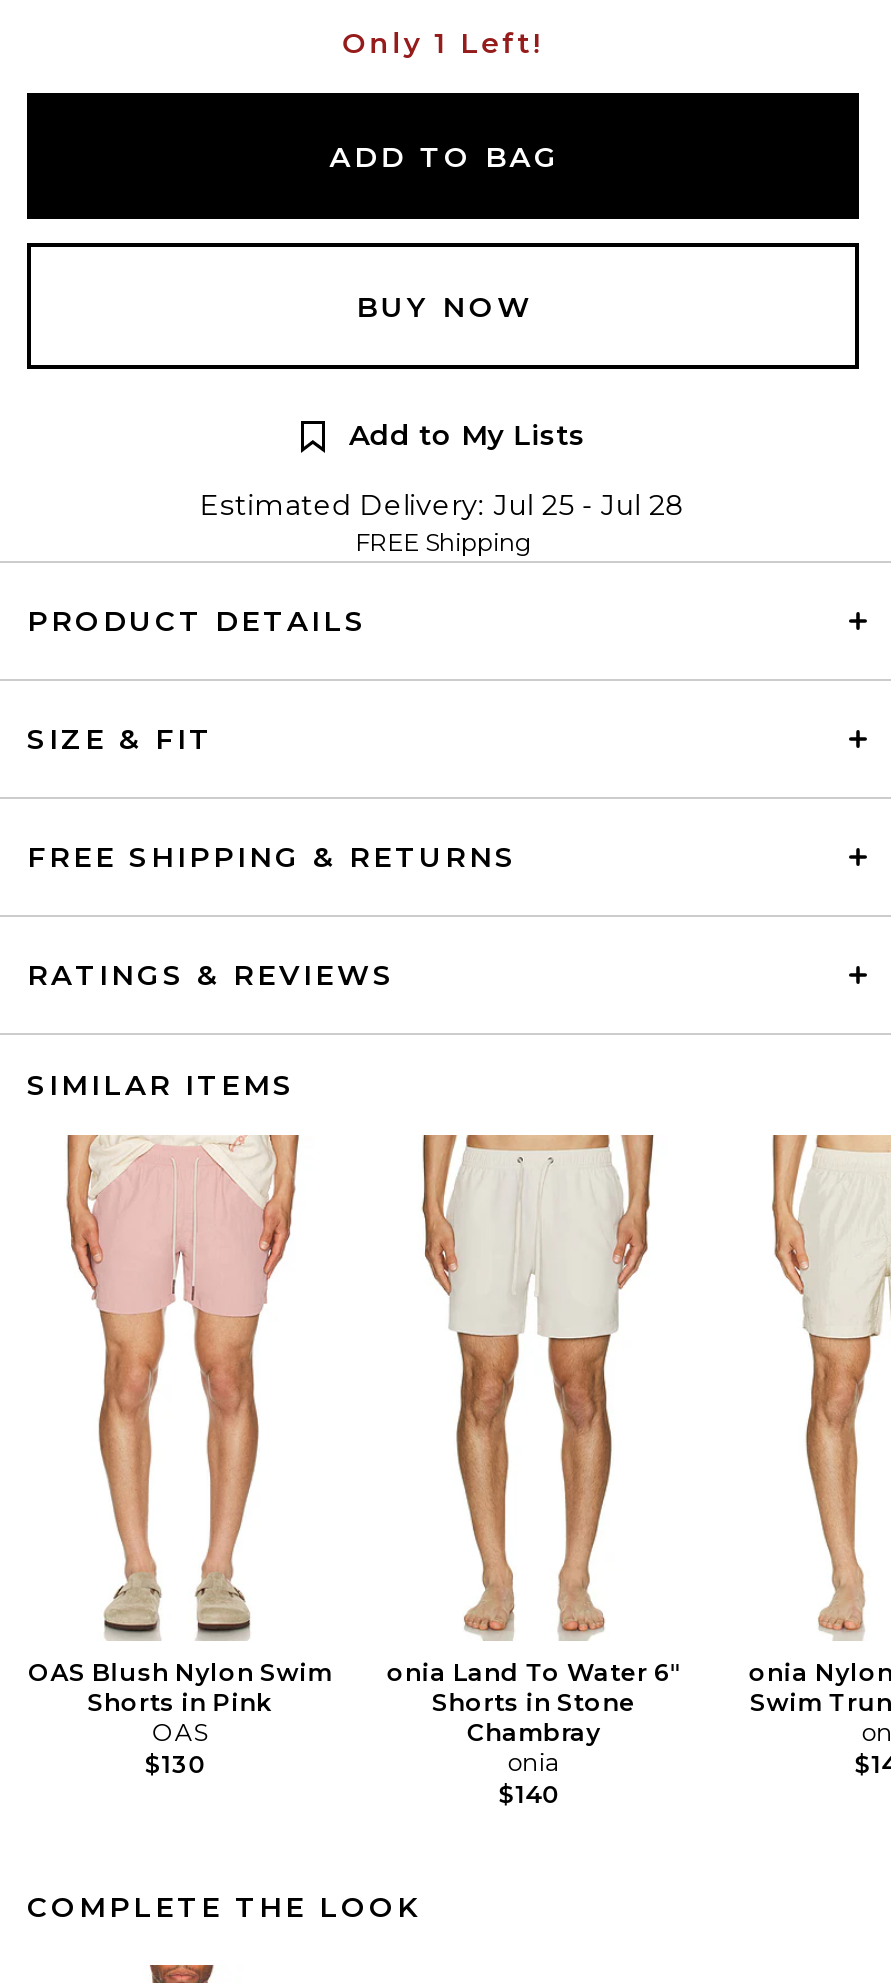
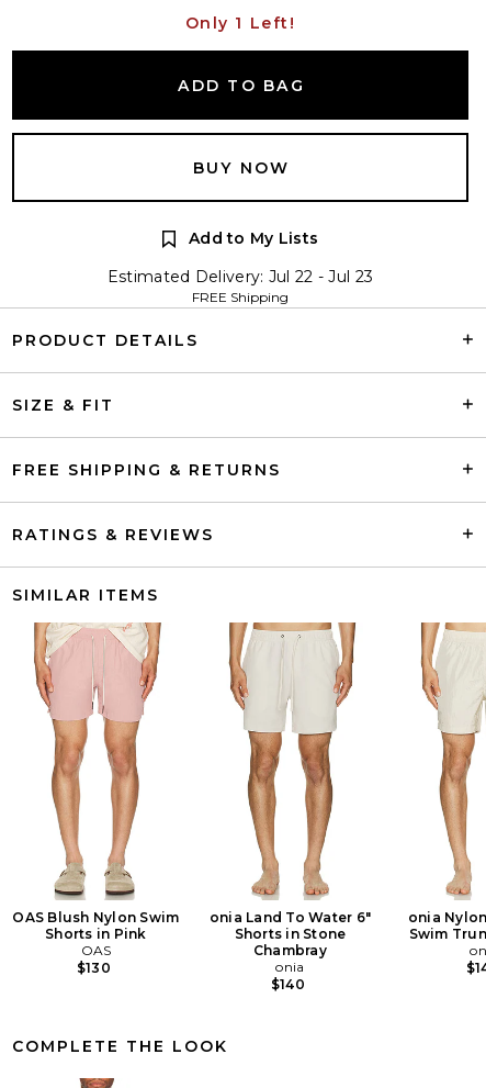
[200,487,686,523] Estimated Delivery: Jul 25 - Jul 28 -> [107,267,373,286] Estimated Delivery: Jul 22 - Jul 23

